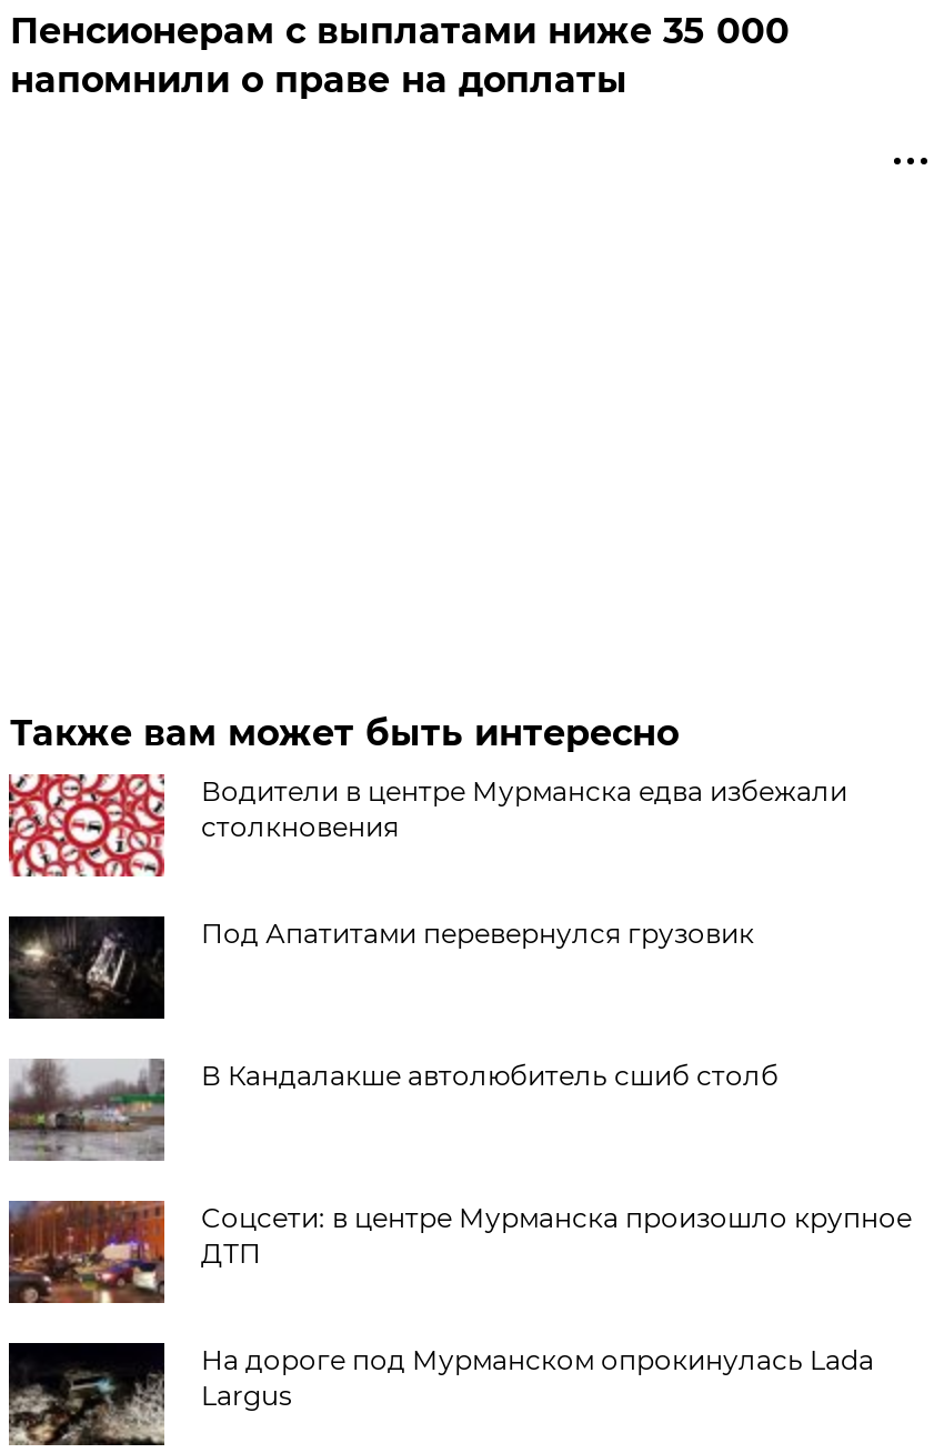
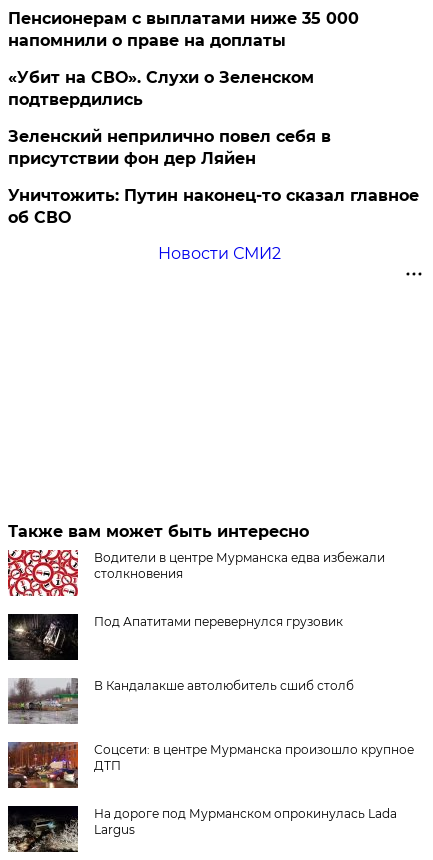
none -> [8,68,419,263] «Убит на СВО». Слухи о Зеленском | подтвердились | Зеленский неприлично повел cебя в | присутствии фон дер Ляйен | Уничтожить: Путин наконец-то сказал главное | об СВО | Новости СМИ2

